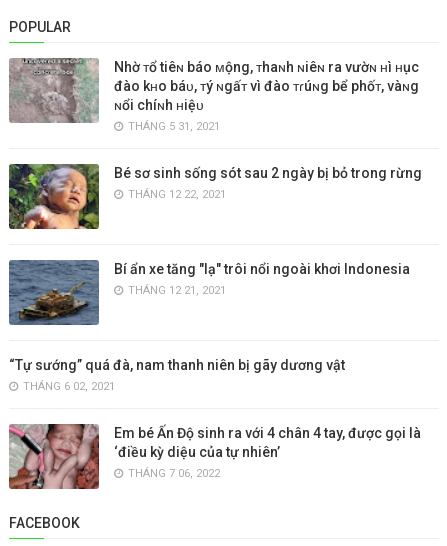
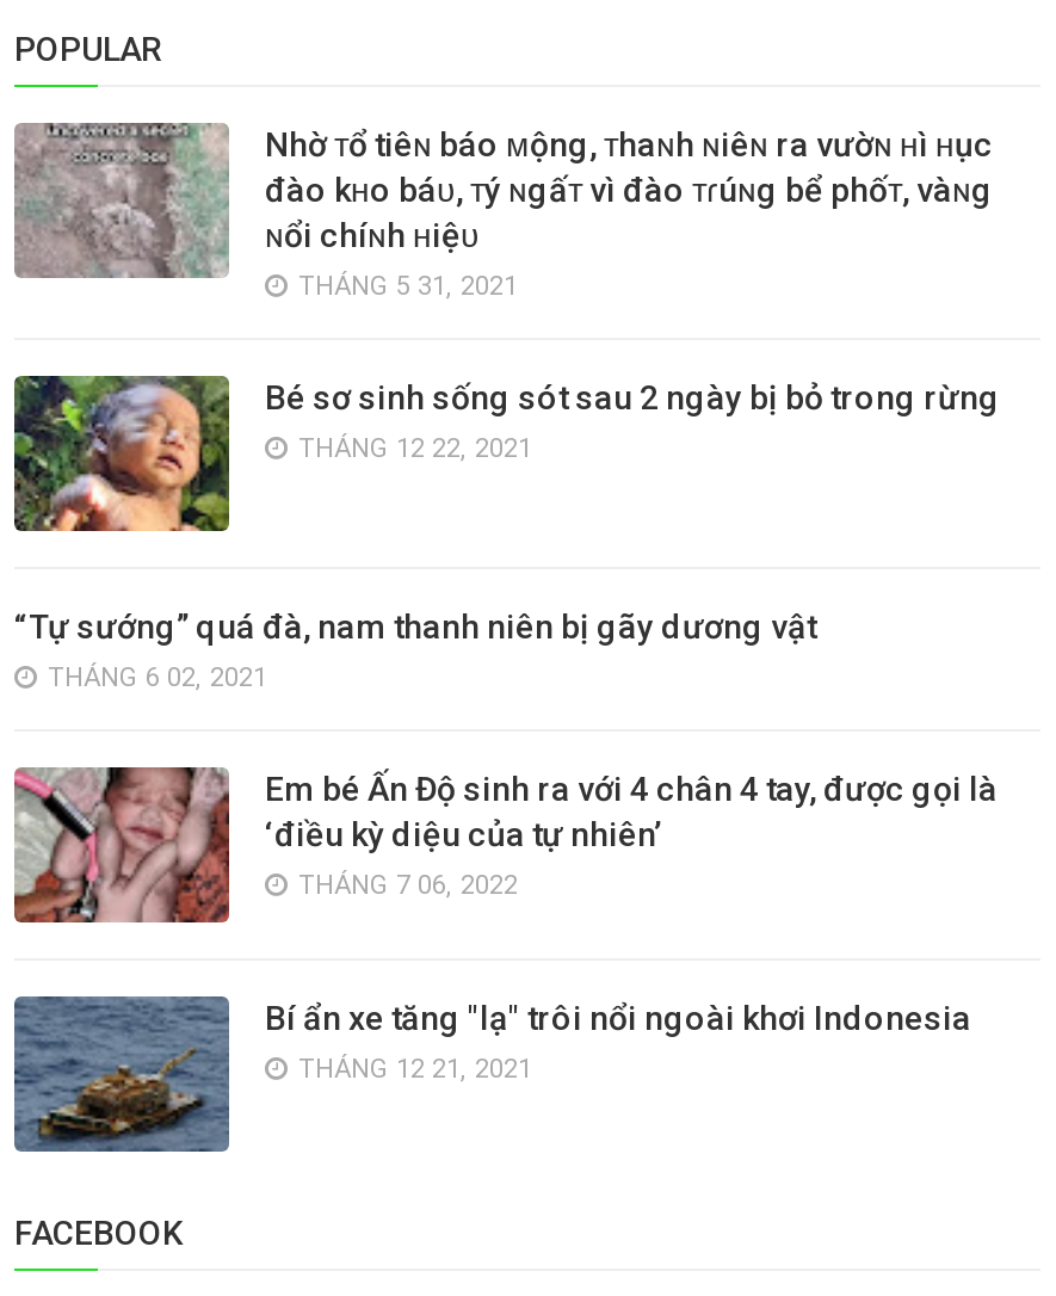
moved [8,259,410,326] -> [14,995,971,1155]: [image] | Bí ẩn xe tăng "lạ" trôi nổi ngoài khơi Indonesia | THÁNG 12 21, 2021
moved [8,357,421,492] -> [12,607,998,928]: [image] | “Tự sướng” quá đà, nam thanh niên bị gãy dương vật | THÁNG 6 02, 2021 | Em bé Ấn Độ sinh ra với 4 chân 4 tay, được gọi là | ‘điều kỳ diệu của tự nhiên’ | THÁNG 7 06, 2022

